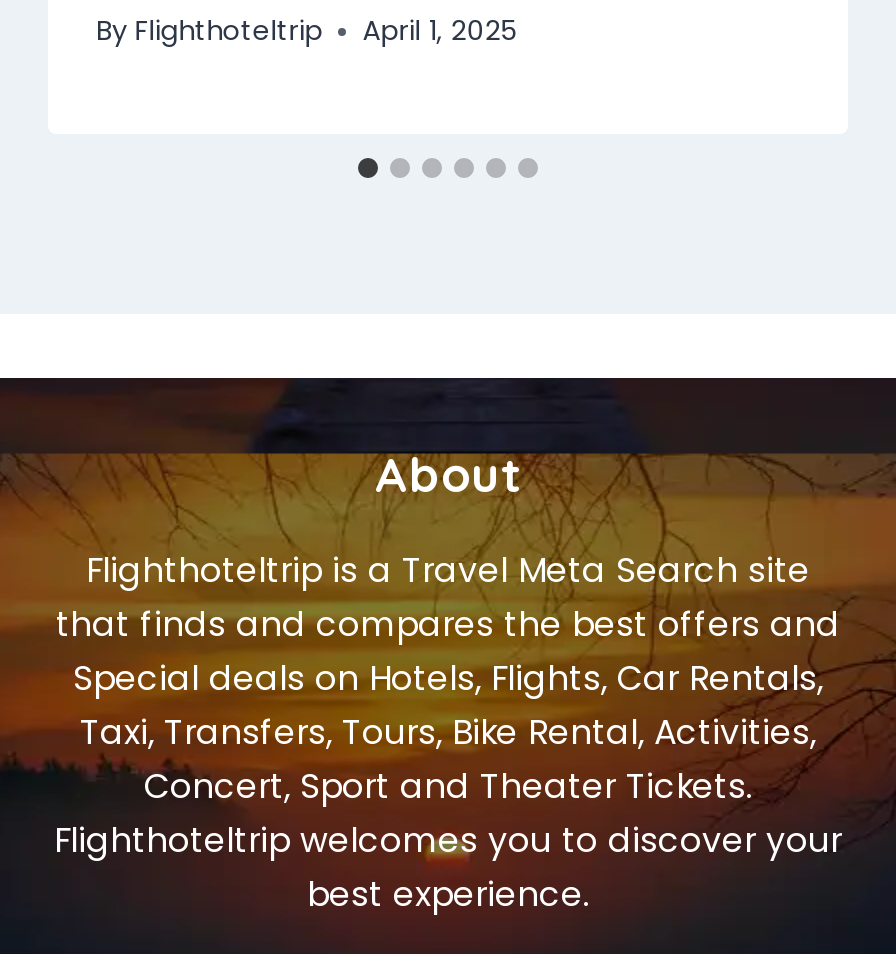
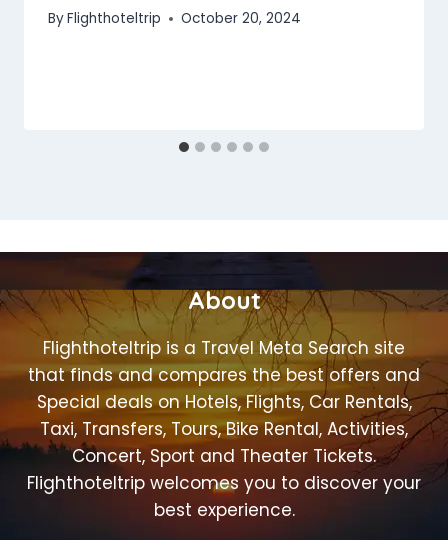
[96,13,516,51] By Flighthoteltrip April 1, 2025 -> [48,9,301,28] By Flighthoteltrip October 20, 2024

